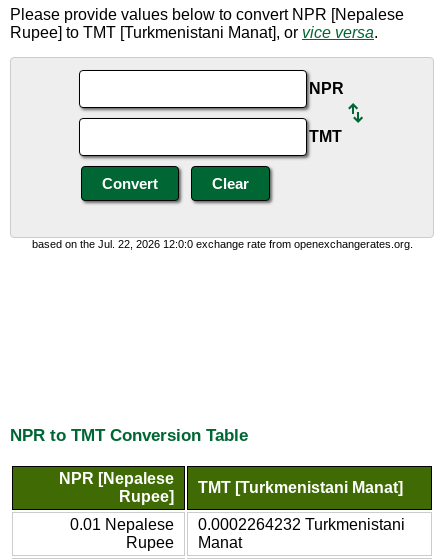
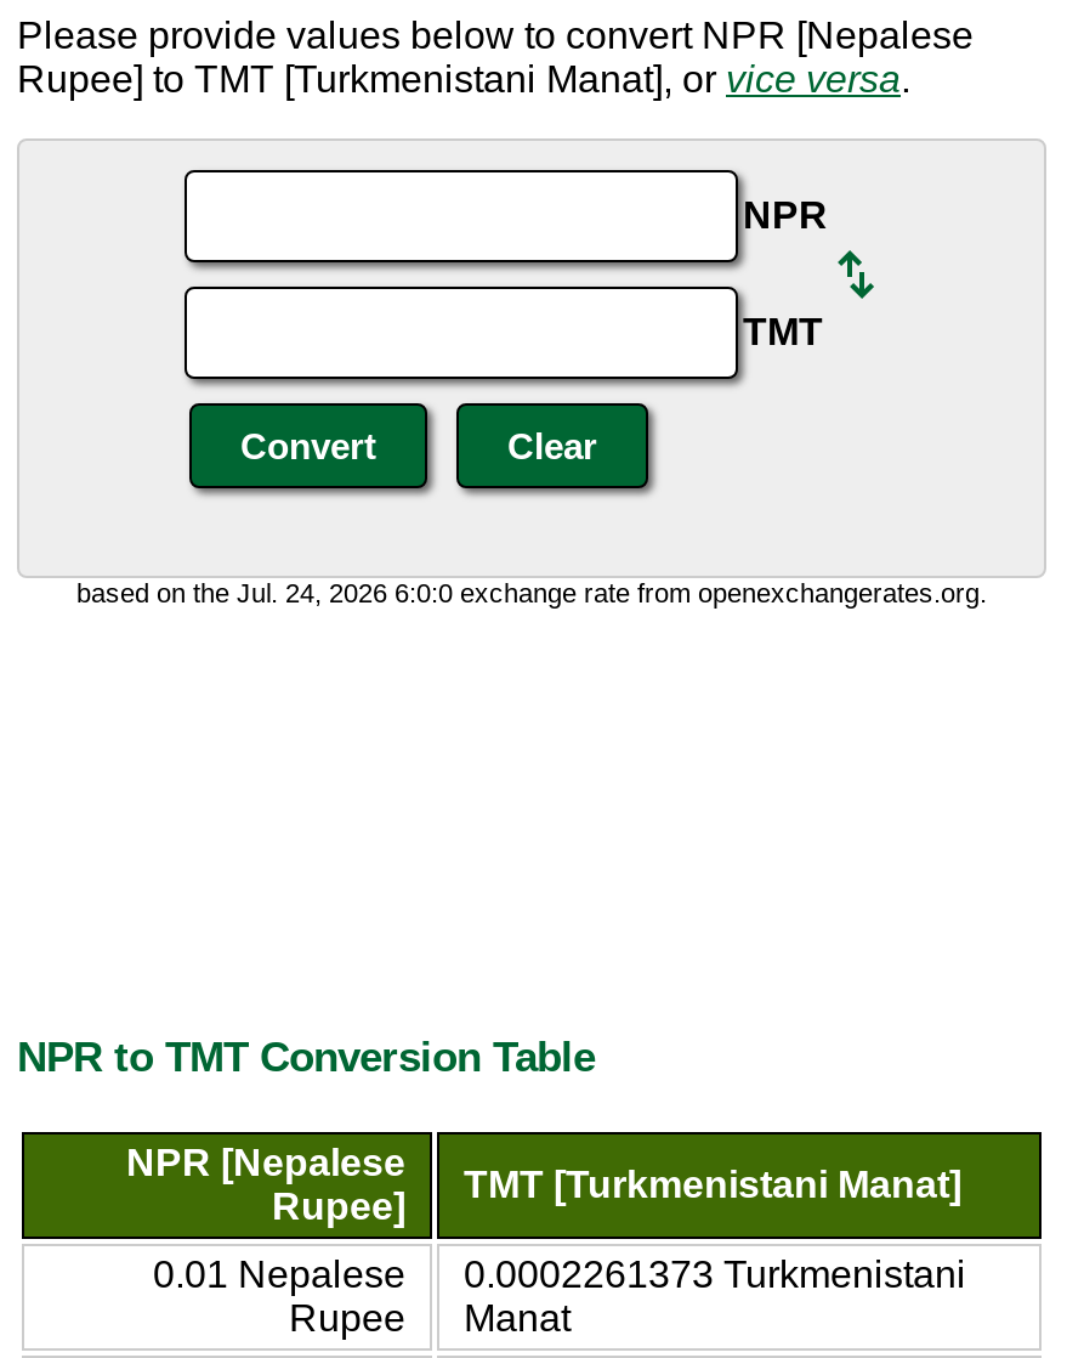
[31,238,412,250] based on the Jul. 22, 2026 12:0:0 exchange rate from openexchangerates.org. -> [76,578,987,607] based on the Jul. 24, 2026 6:0:0 exchange rate from openexchangerates.org.
[198,516,405,533] 0.0002264232 Turkmenistani -> [464,1253,966,1294] 0.0002261373 Turkmenistani

